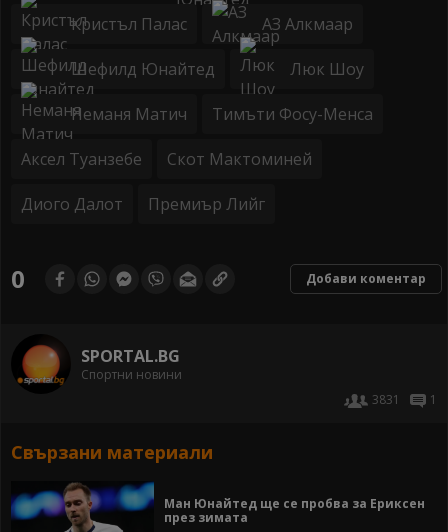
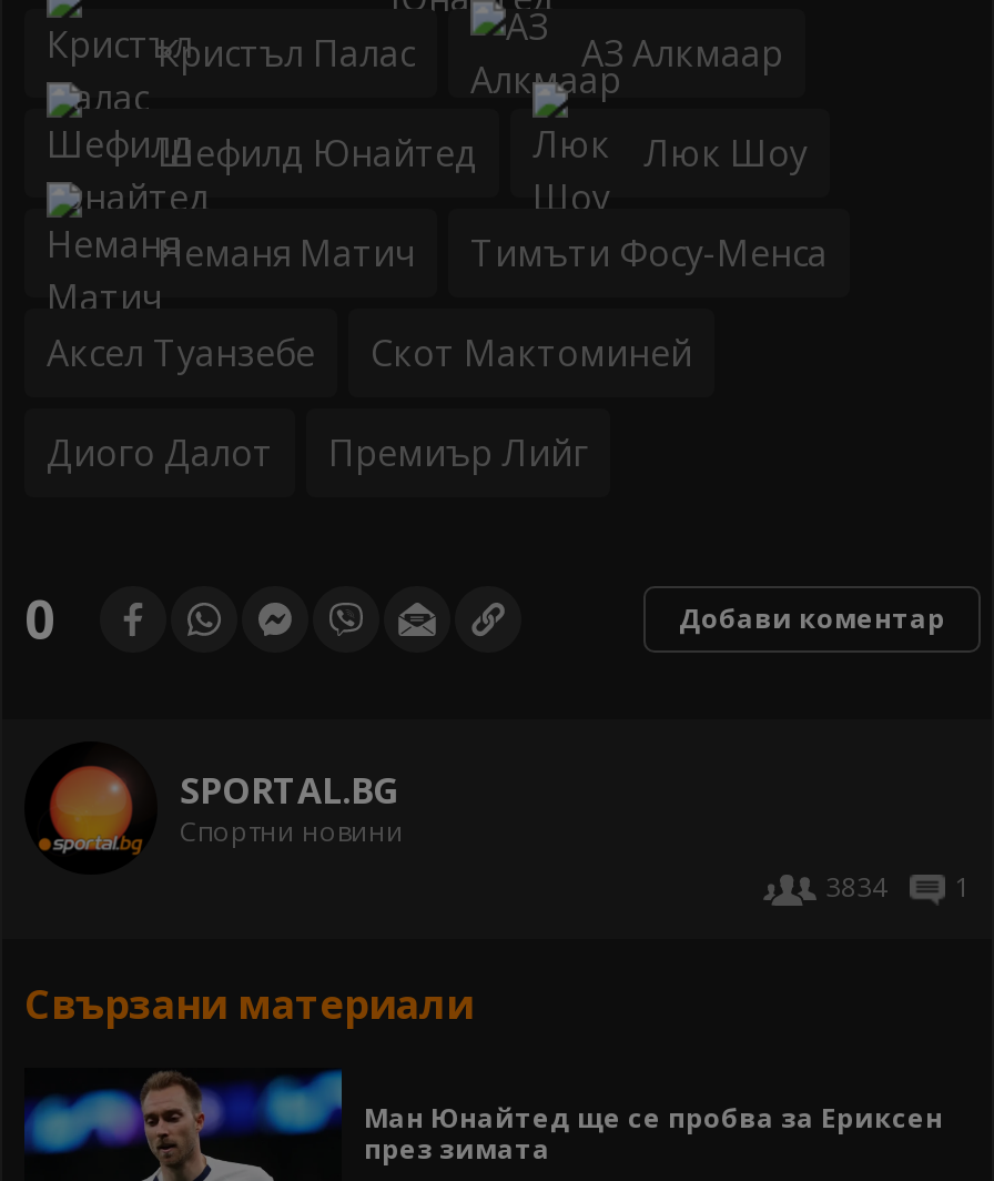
[372,391,437,408] 3831 1 -> [825,868,970,906] 3834 1

